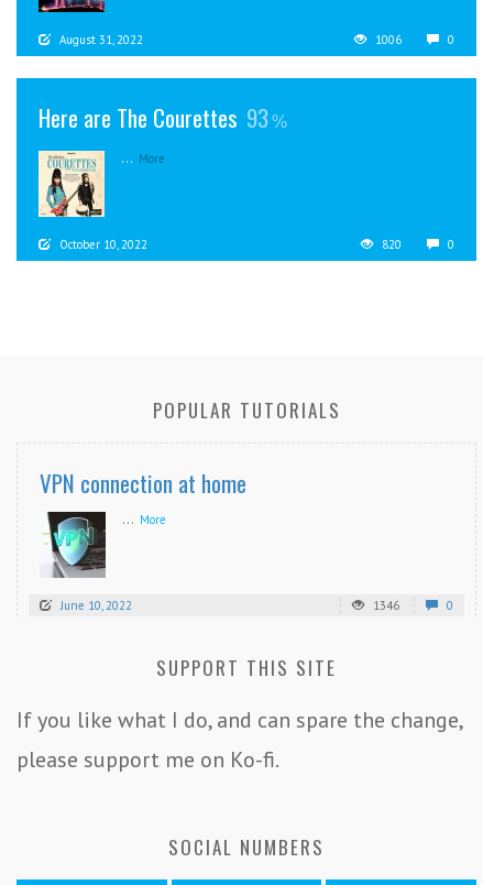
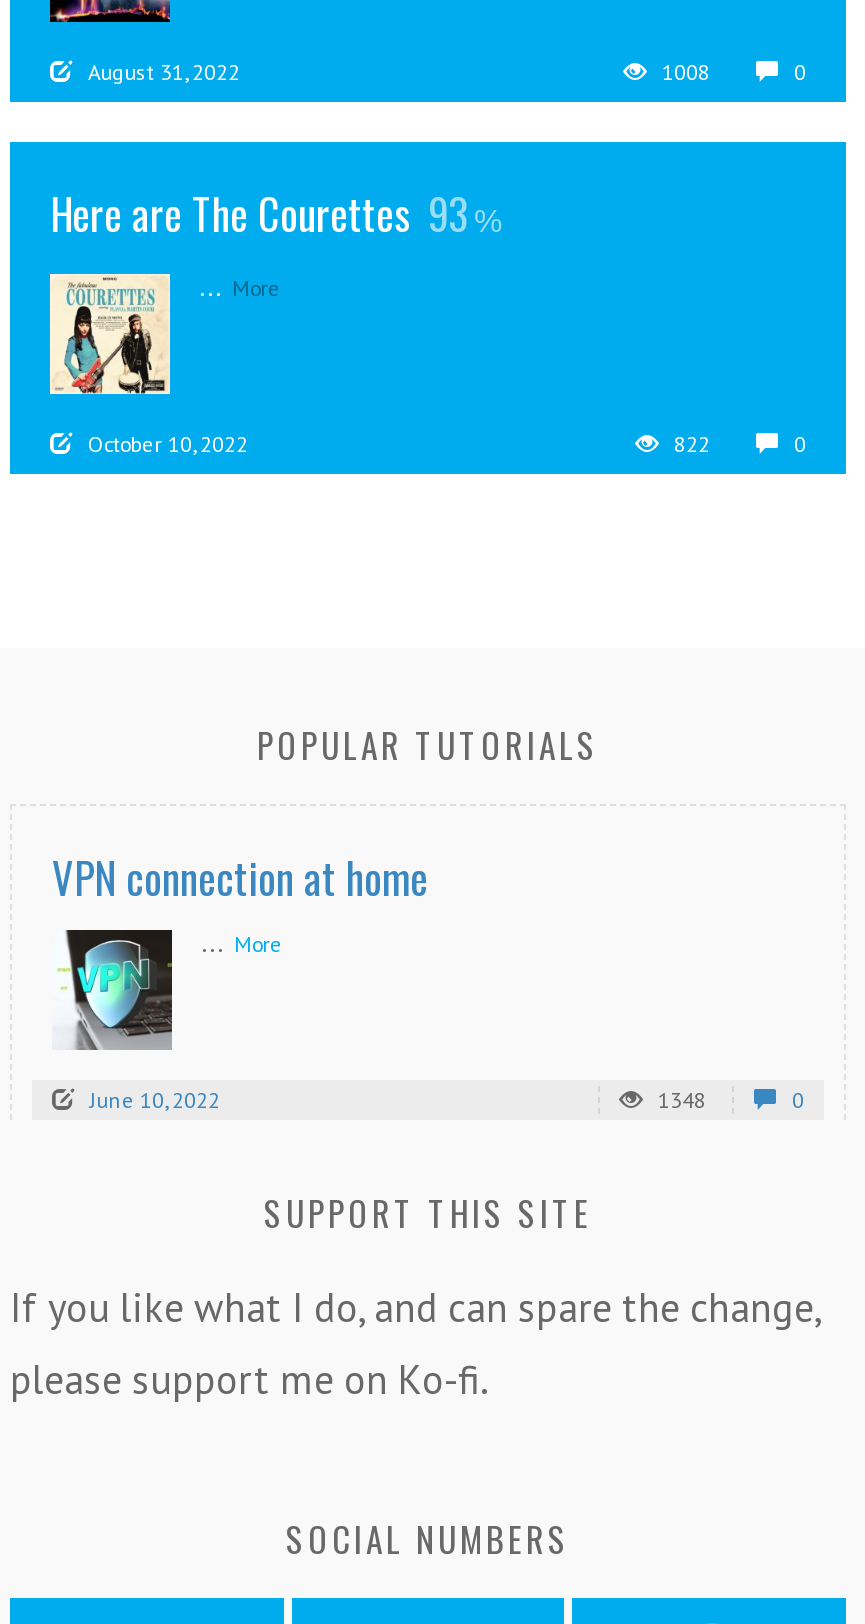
[372,32,405,48] 1006 -> [656,59,716,87] 1008
[378,237,405,252] 820 -> [668,431,716,459] 822
[370,598,403,613] 1346 -> [652,1087,712,1115] 1348

